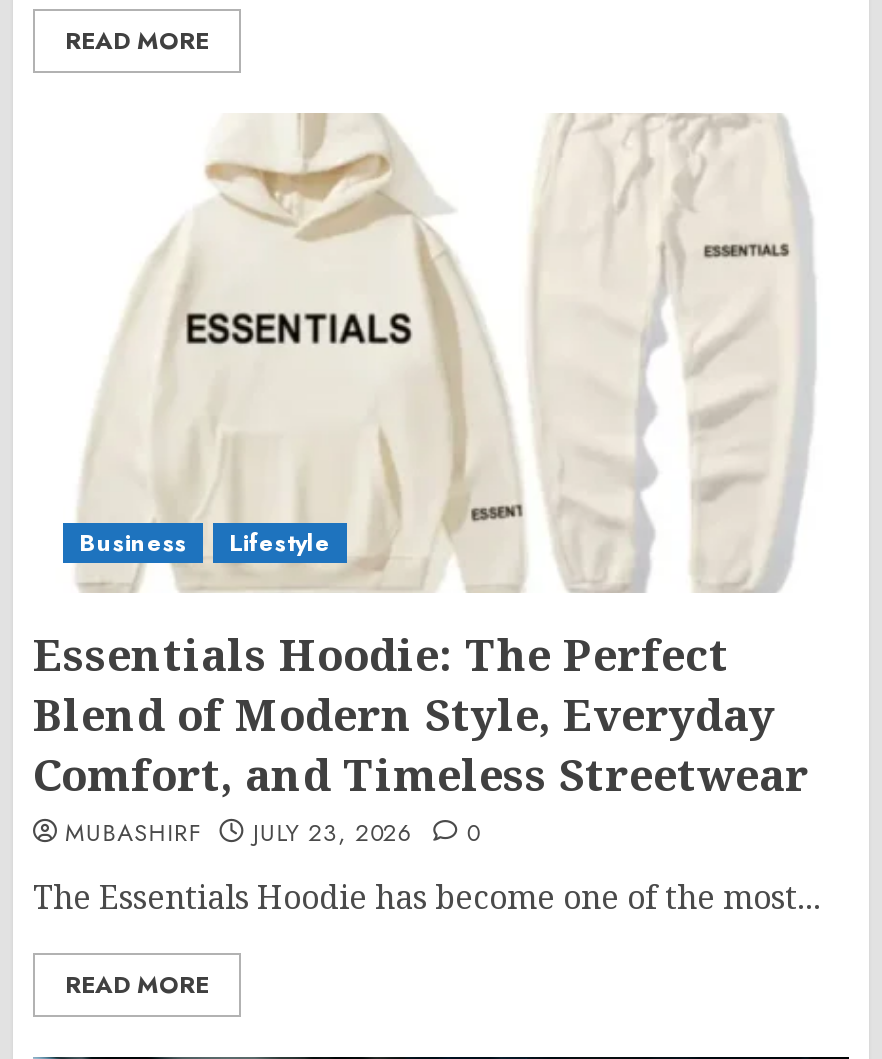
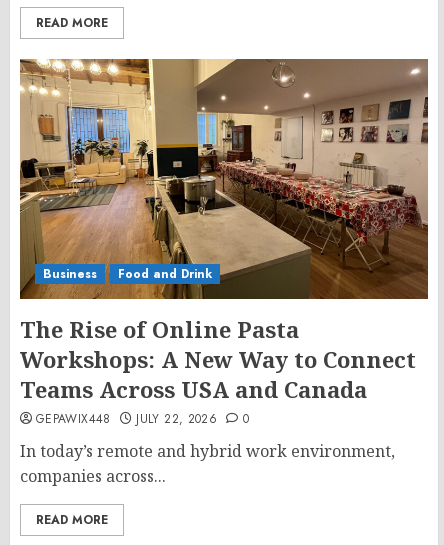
[33,113,849,593] [image] | Lifestyle -> [19,58,429,300] [image] | Food and Drink
[33,623,809,851] Essentials Hoodie: The Perfect | Blend of Modern Style, Everyday | Comfort, and Timeless Streetwear | MUBASHIRF | JULY 23, 2026 -> [20,314,416,428] The Rise of Online Pasta | Workshops: A New Way to Connect | Teams Across USA and Canada | GEPAWIX448 | JULY 22, 2026
[33,875,821,919] The Essentials Hoodie has become one of the most... -> [20,440,395,487] In today’s remote and hybrid work environment, | companies across...

